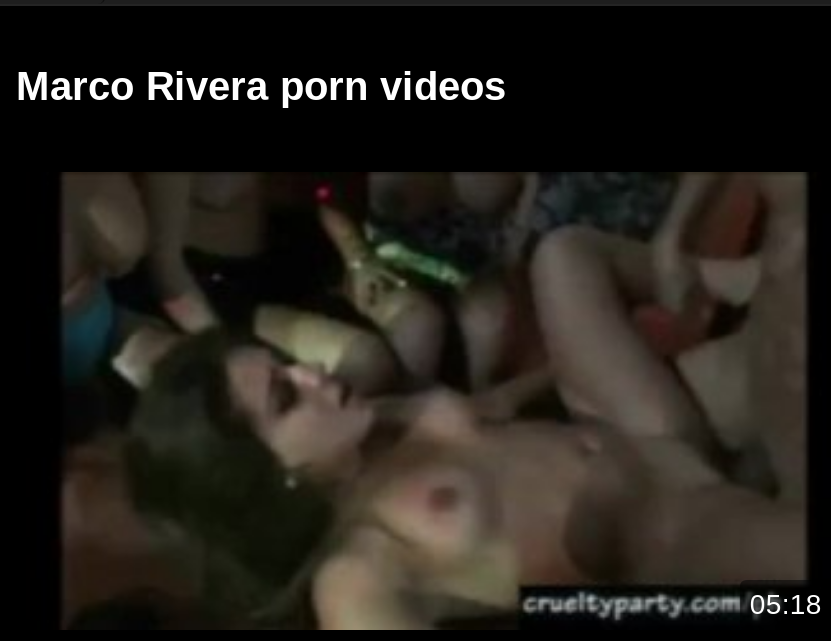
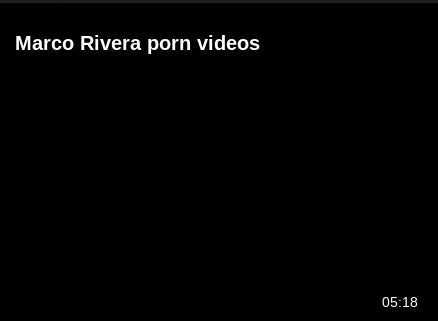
[58,172,808,632] [image] -> none

